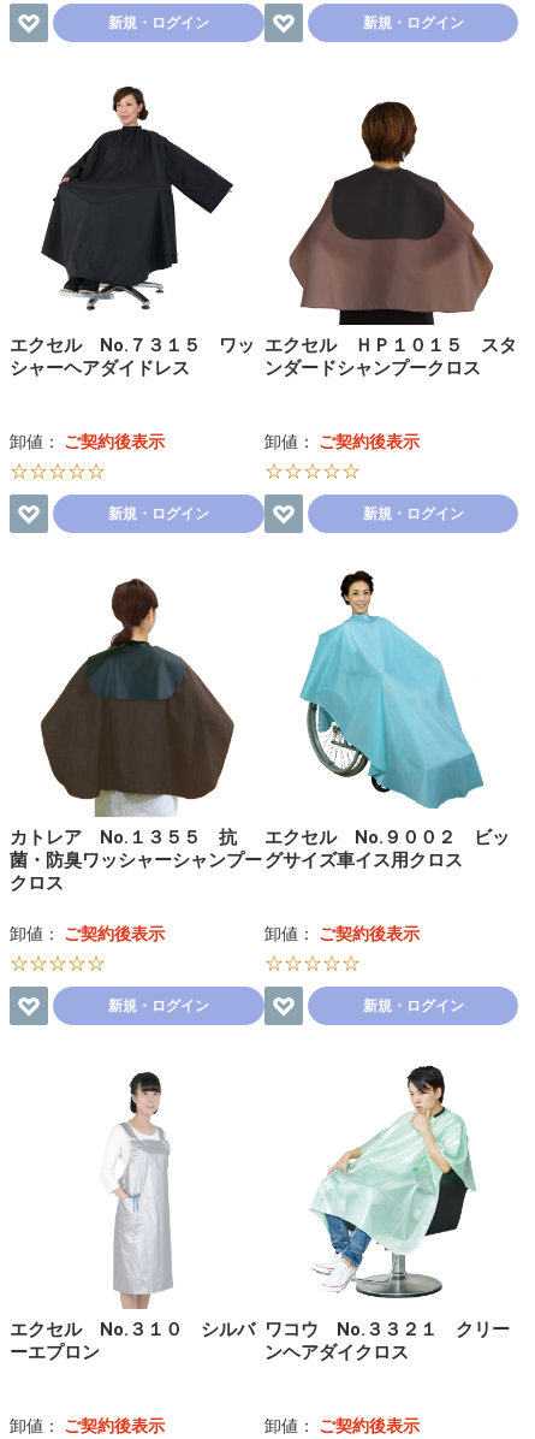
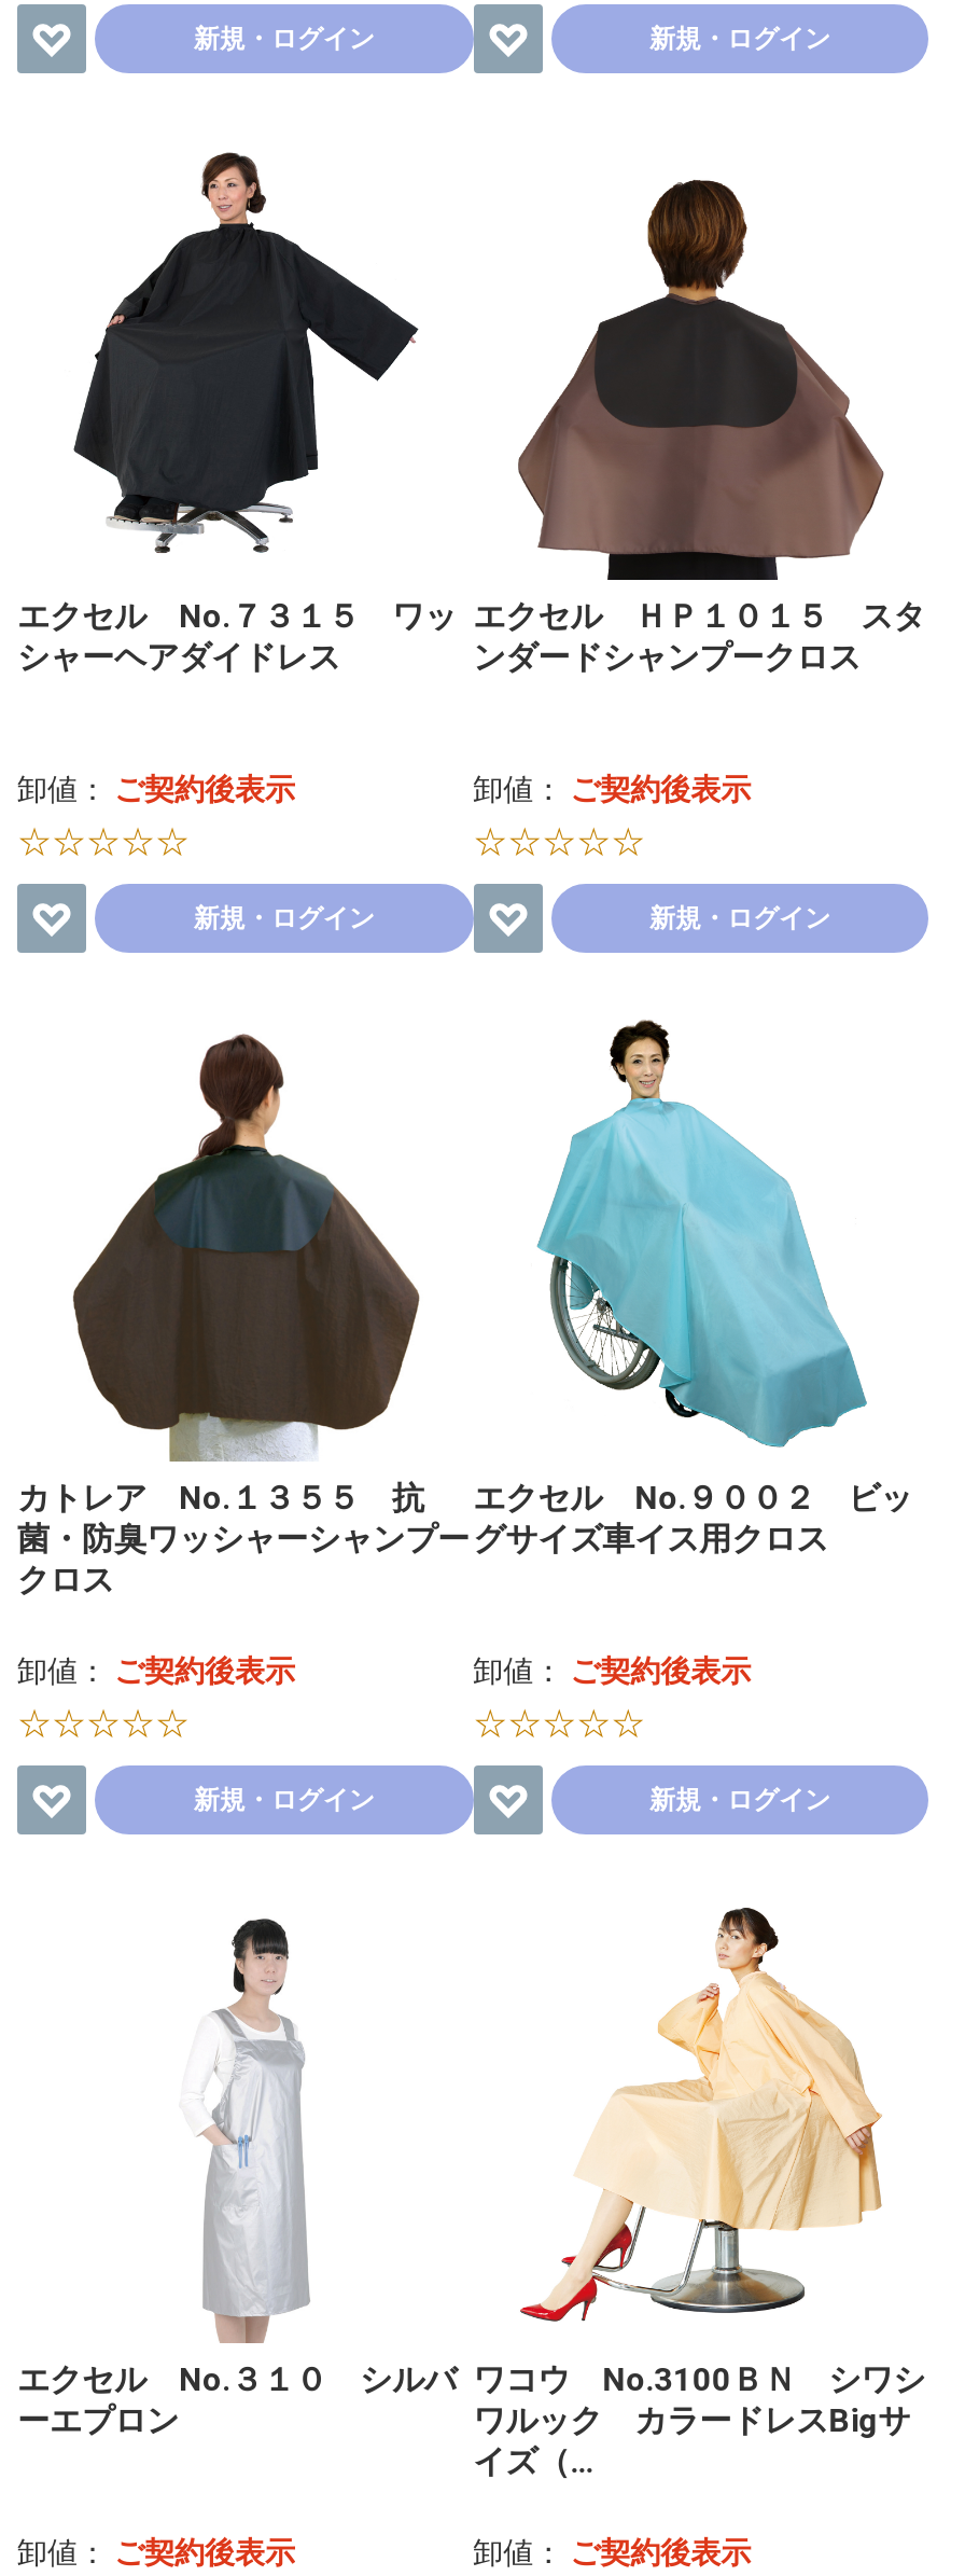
[264,1065,509,1363] [image] | ワコウ No.３３２１ クリー | ンヘアダイクロス -> [473,1906,926,2481] [image] | ワコウ No.3100ＢＮ シワシ | ワルック カラードレスBigサ | イズ（…

